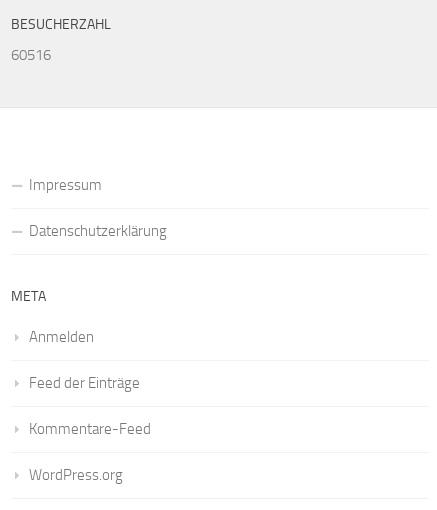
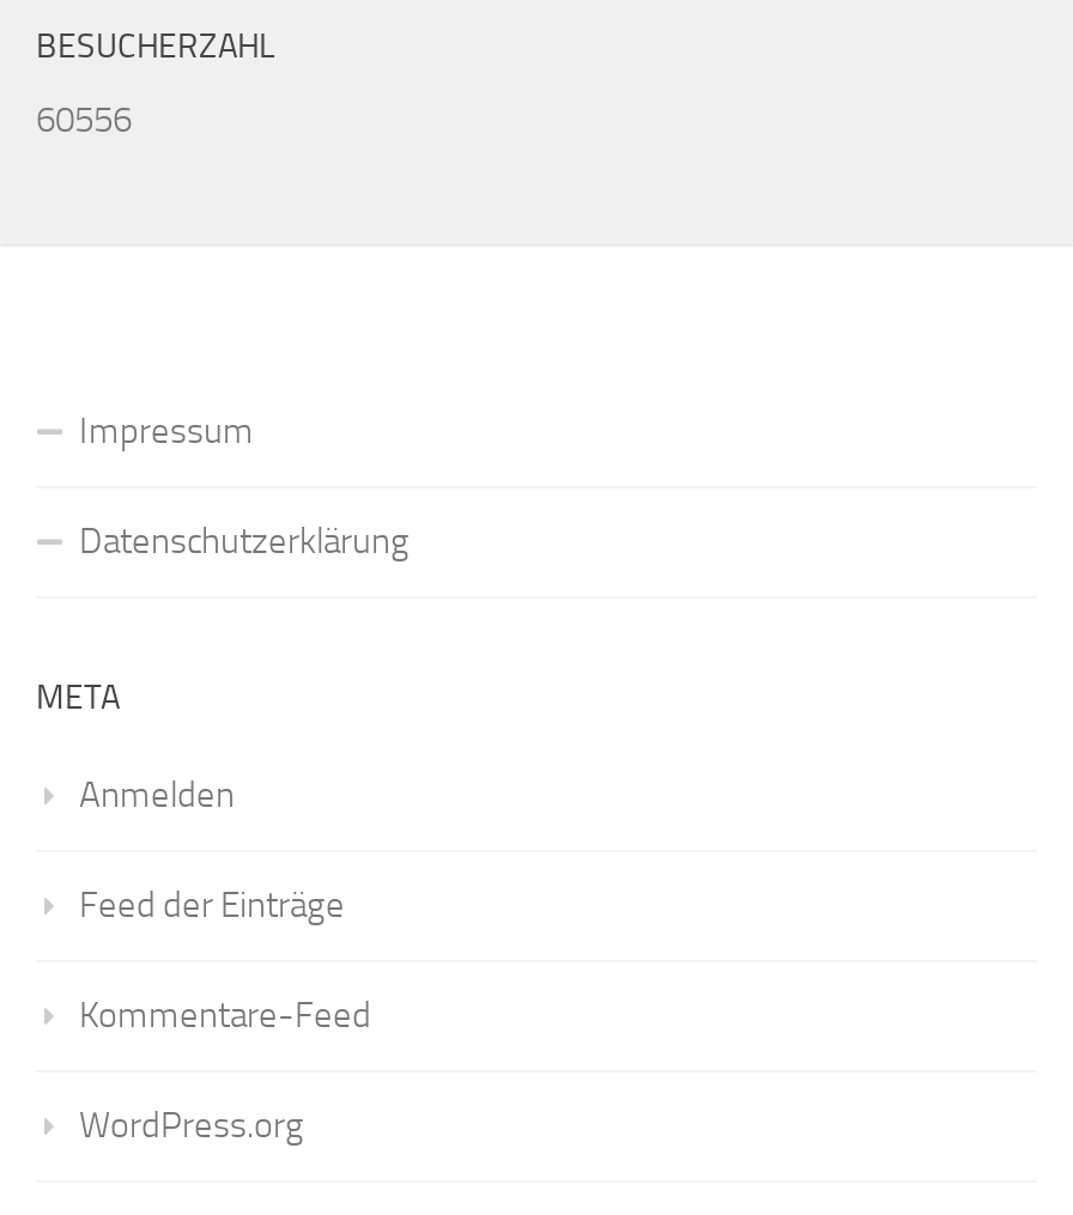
[11,46,51,64] 60516 -> [36,97,132,140] 60556

